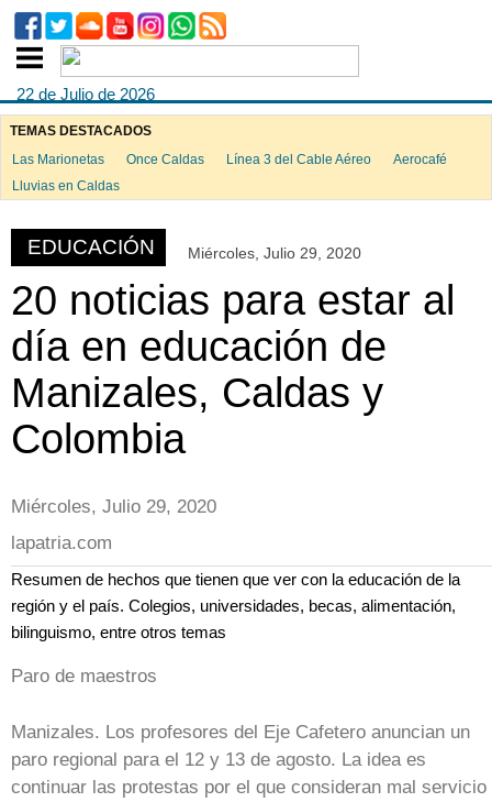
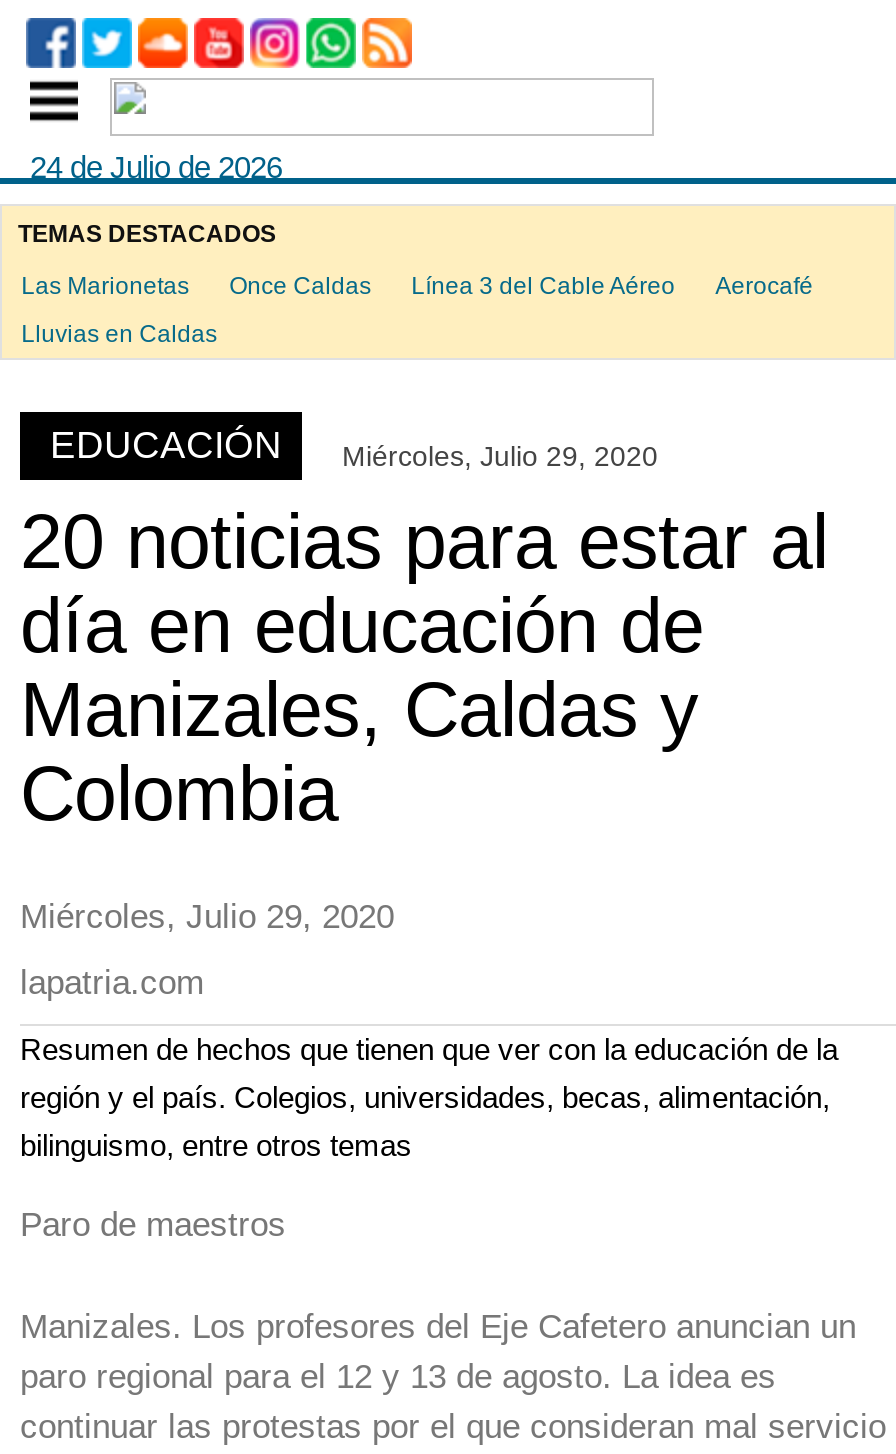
[16,85,155,103] 22 de Julio de 2026 -> [30,150,282,184] 24 de Julio de 2026

